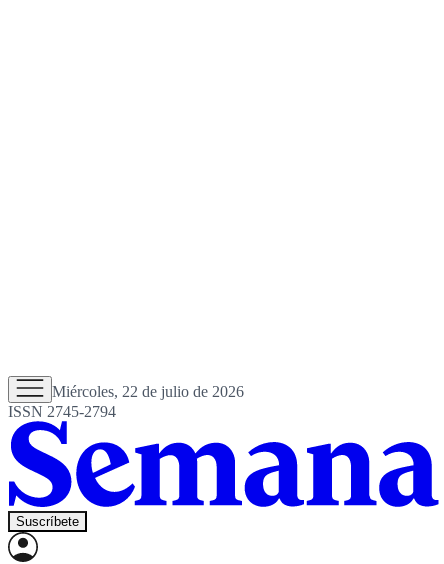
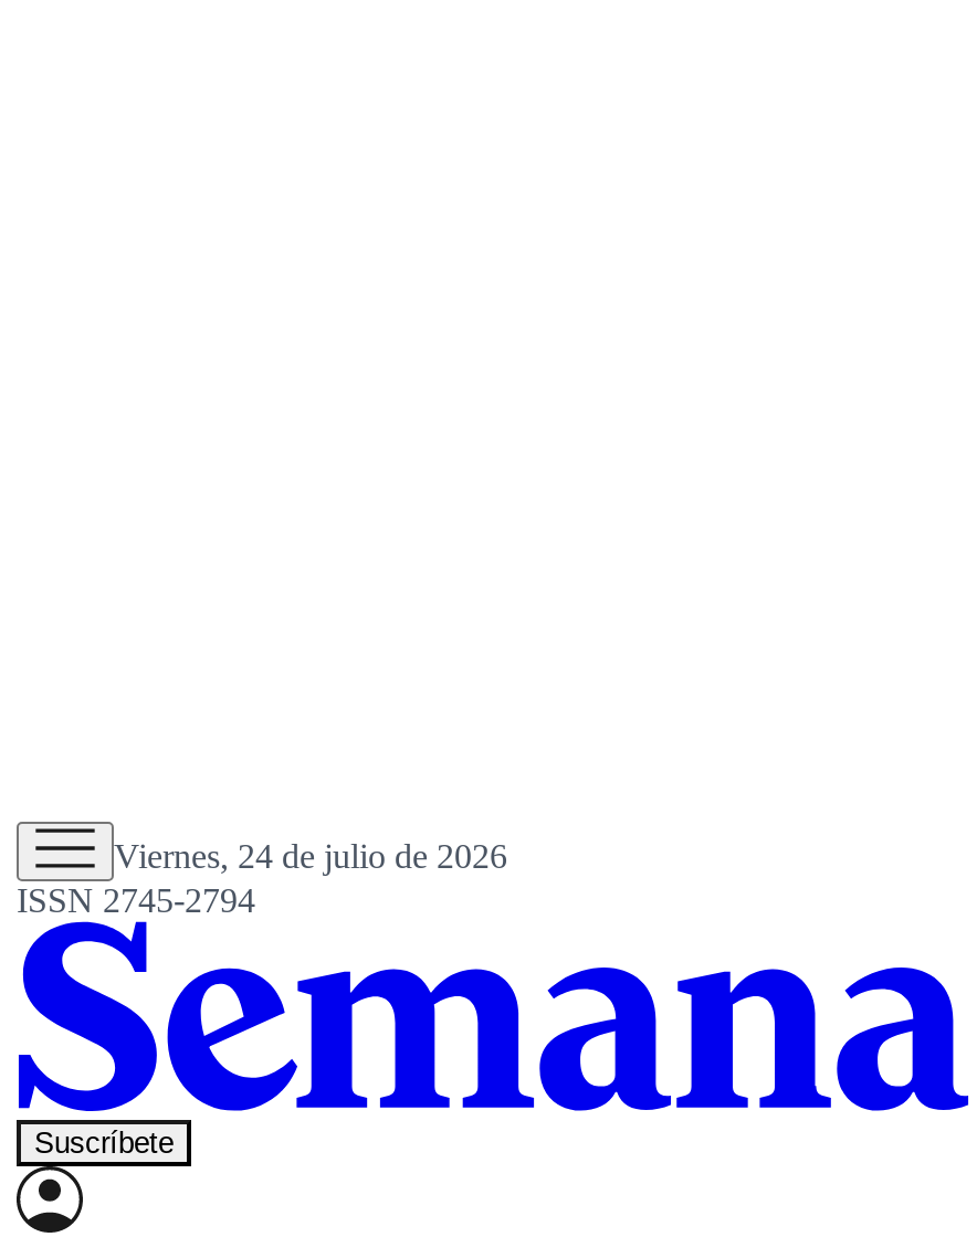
[52,383,244,400] Miércoles, 22 de julio de 2026 -> [114,837,507,875] Viernes, 24 de julio de 2026

